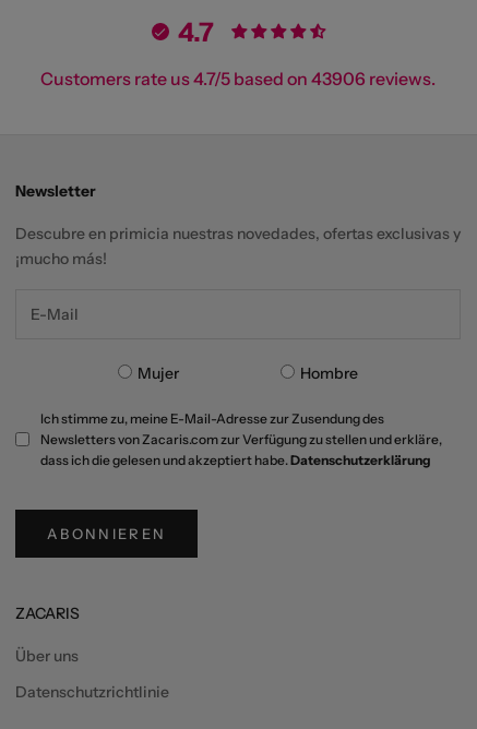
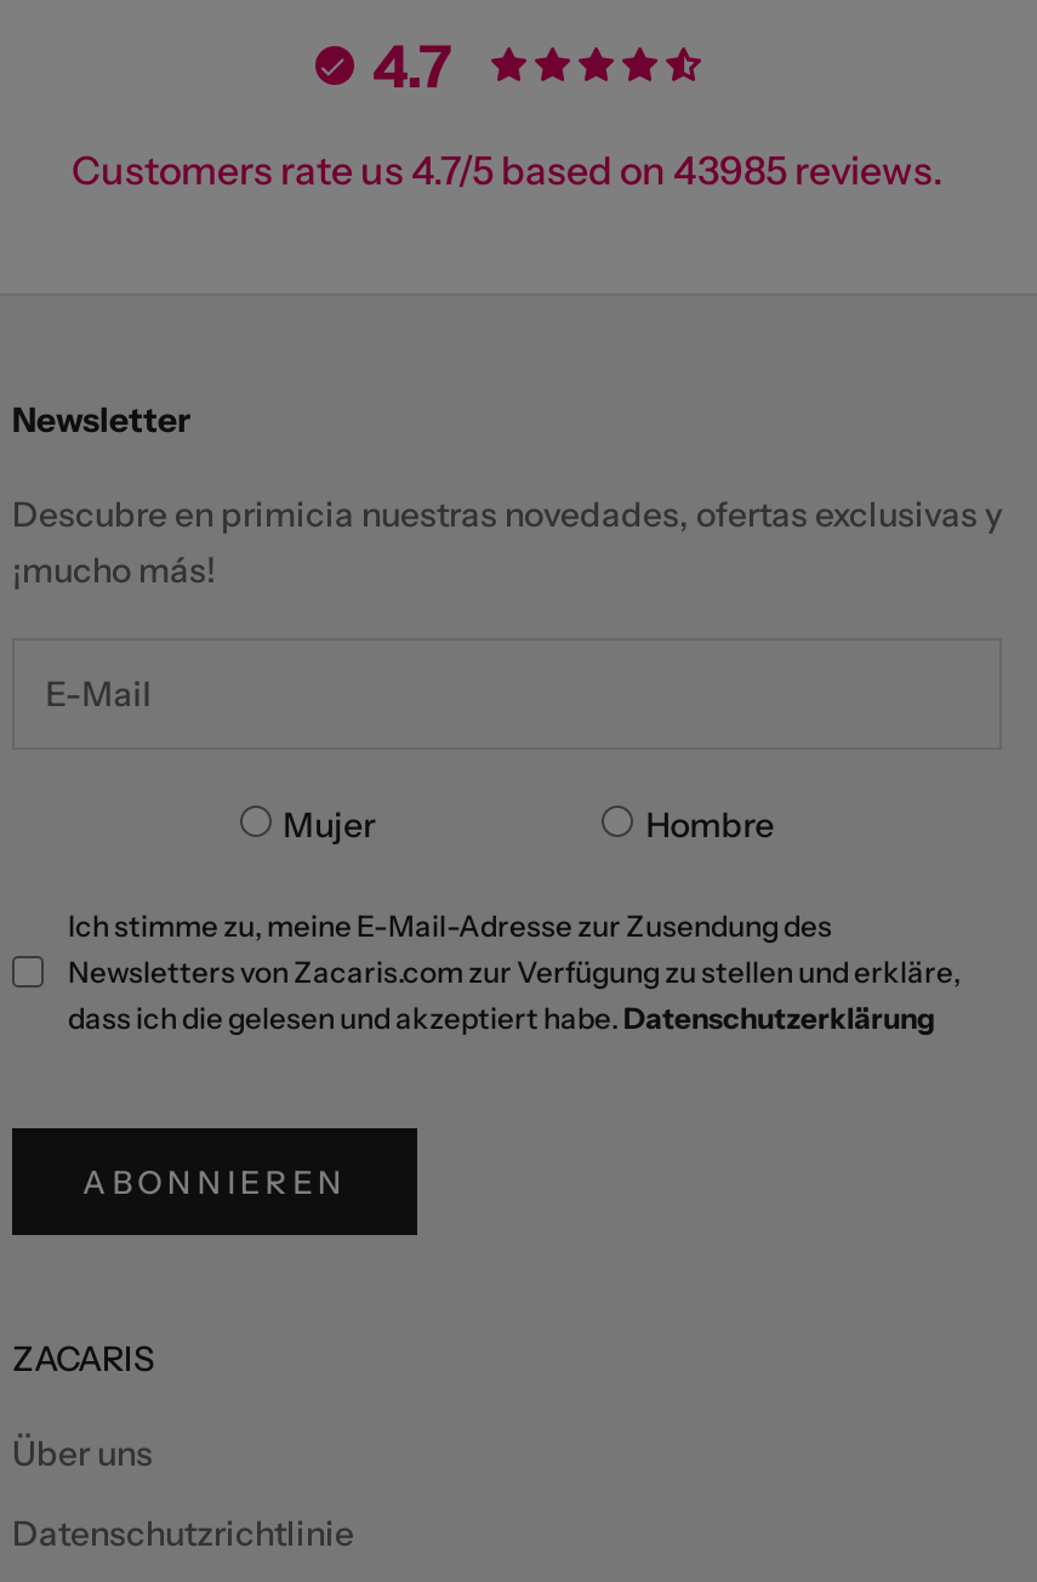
[40,68,436,90] Customers rate us 4.7/5 based on 43906 reviews. -> [72,146,942,195] Customers rate us 4.7/5 based on 43985 reviews.

